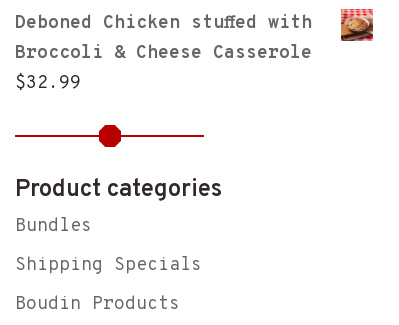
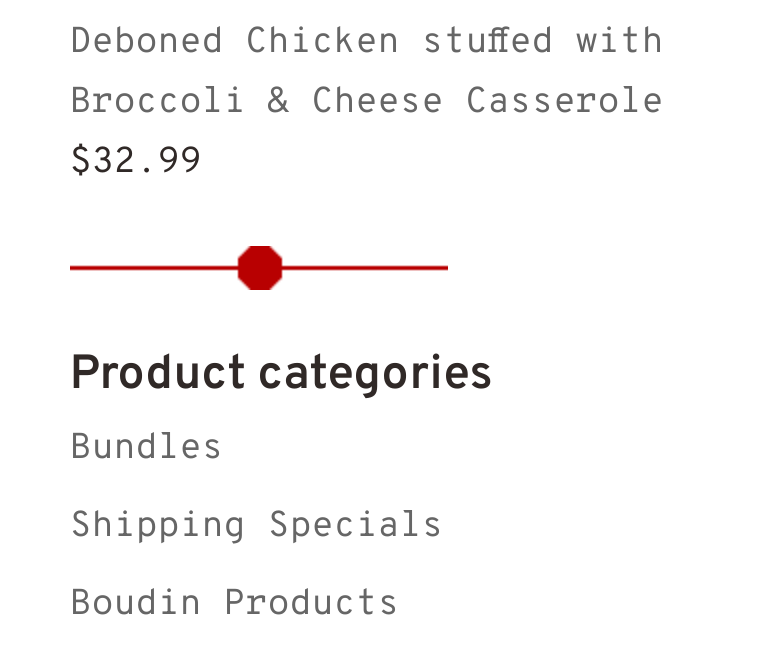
[340,8,374,42] [image] -> none

